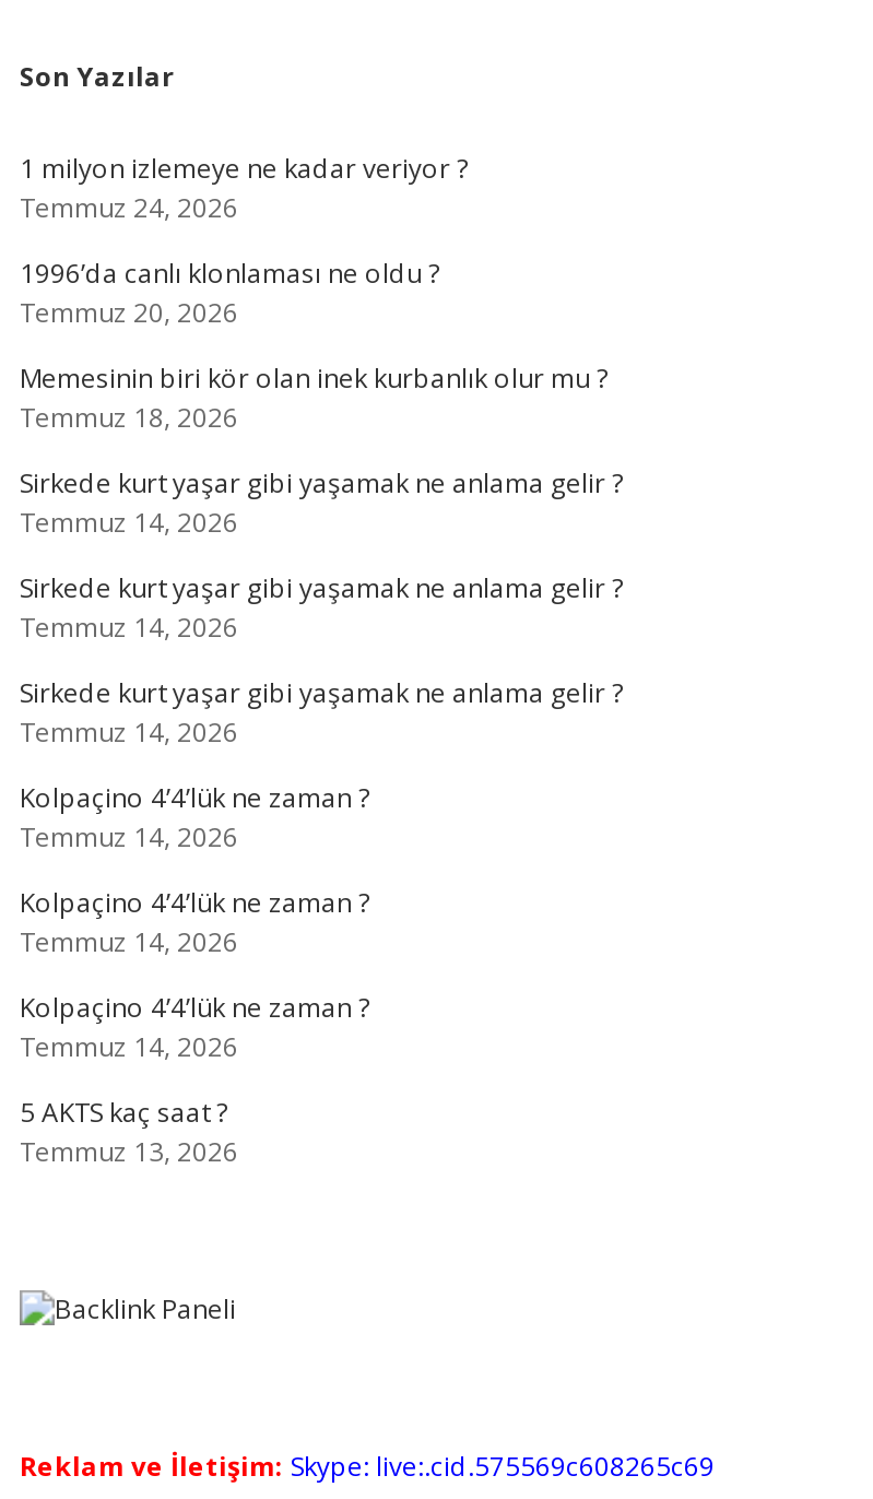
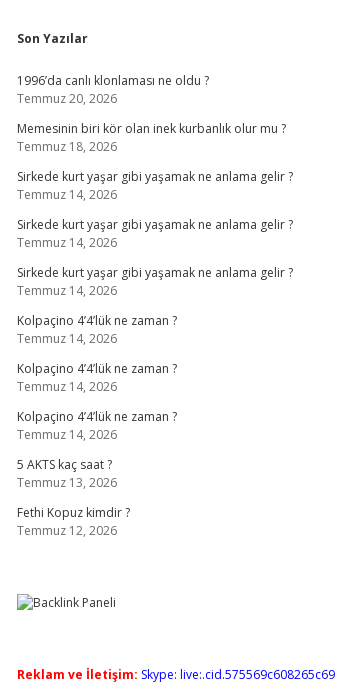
[20,150,468,226] 1 milyon izlemeye ne kadar veriyor ? | Temmuz 24, 2026 -> none
moved [20,255,623,1170] -> [17,72,293,491]: 1996’da canlı klonlaması ne oldu ? | Temmuz 20, 2026 | Memesinin biri kör olan inek kurbanlık olur mu ? | ... | 5 AKTS kaç saat ? | Temmuz 13, 2026
none -> [17,504,130,539] Fethi Kopuz kimdir ? | Temmuz 12, 2026

